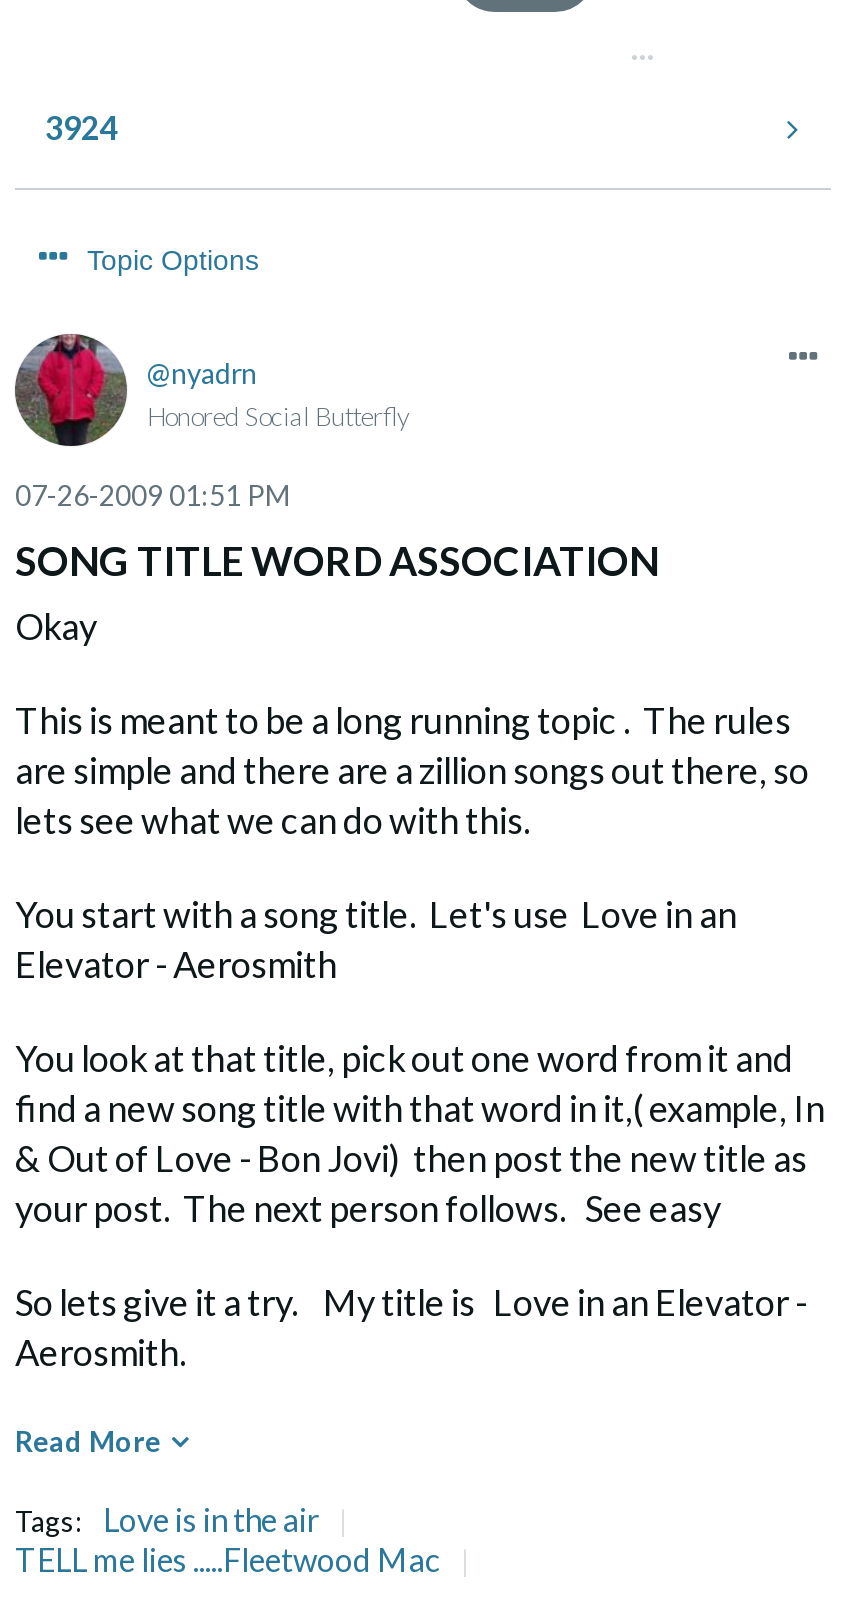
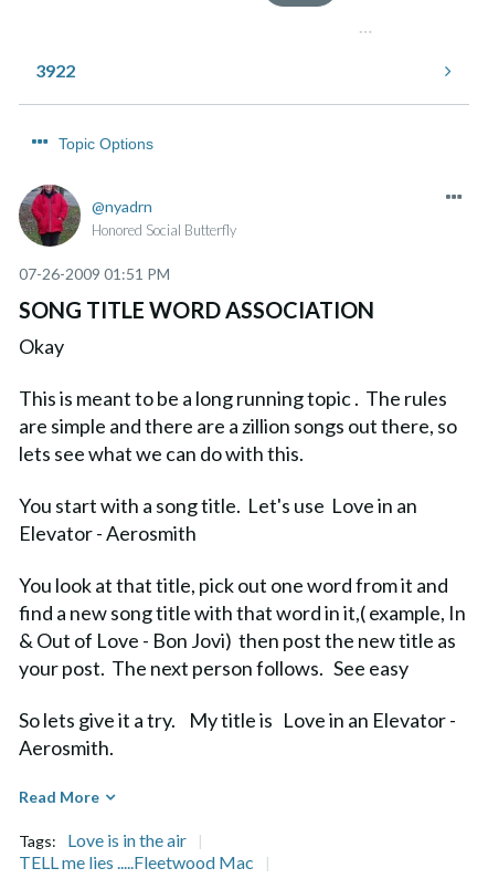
[45,107,117,145] 3924 -> [35,59,75,80] 3922

